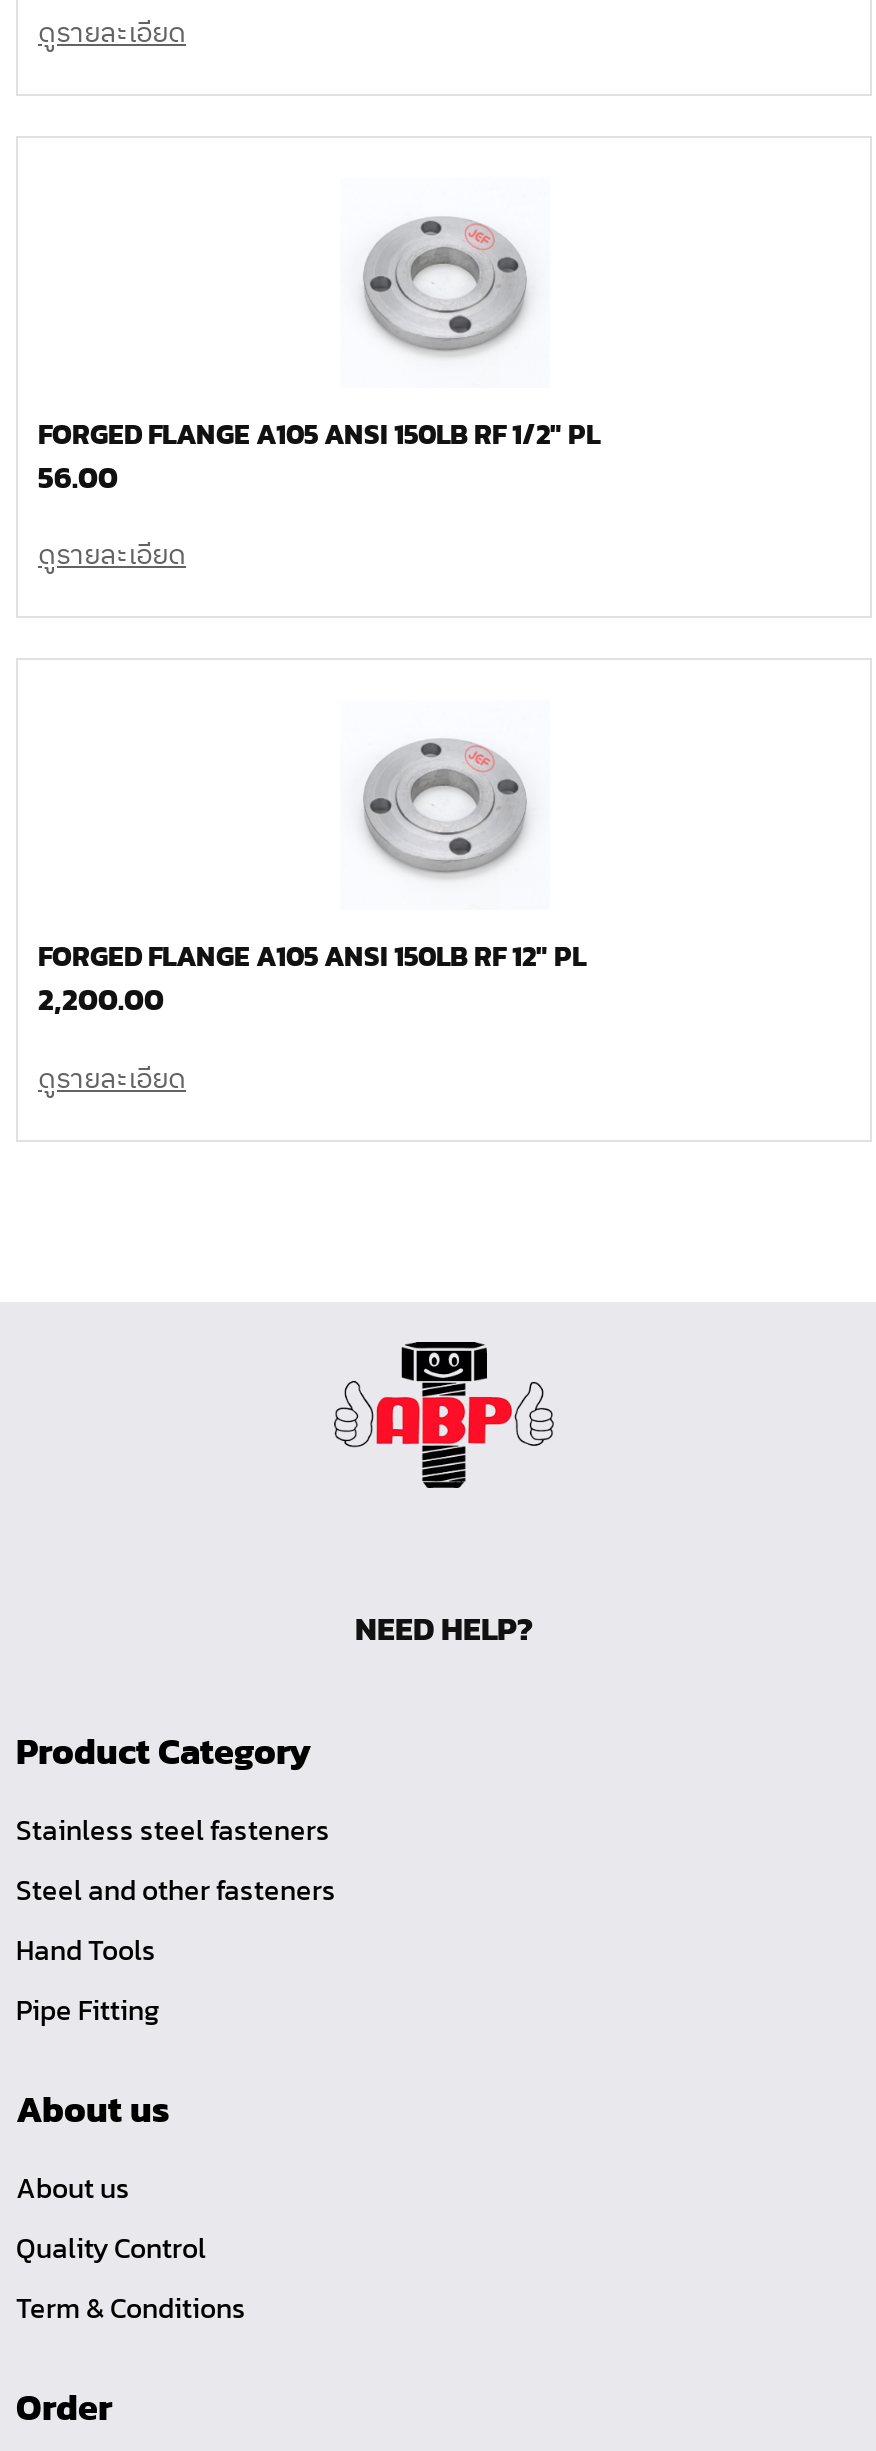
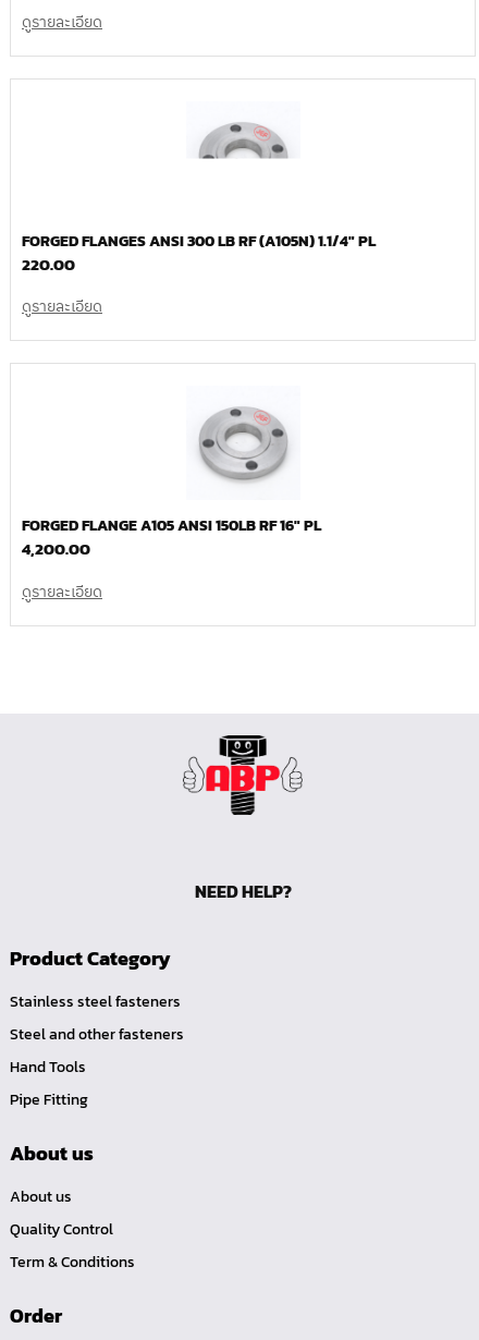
[360,282,530,358] [image] -> none
[38,414,600,500] FORGED FLANGE A105 ANSI 150LB RF 1/2″ PL | 56.00 -> [22,230,376,277] FORGED FLANGES ANSI 300 LB RF (A105N) 1.1/4″ PL | 220.00
[38,937,586,979] FORGED FLANGE A105 ANSI 150LB RF 12″ PL -> [22,515,321,538] FORGED FLANGE A105 ANSI 150LB RF 16″ PL
[38,977,164,1023] 2,200.00 -> [22,536,90,561] 4,200.00

